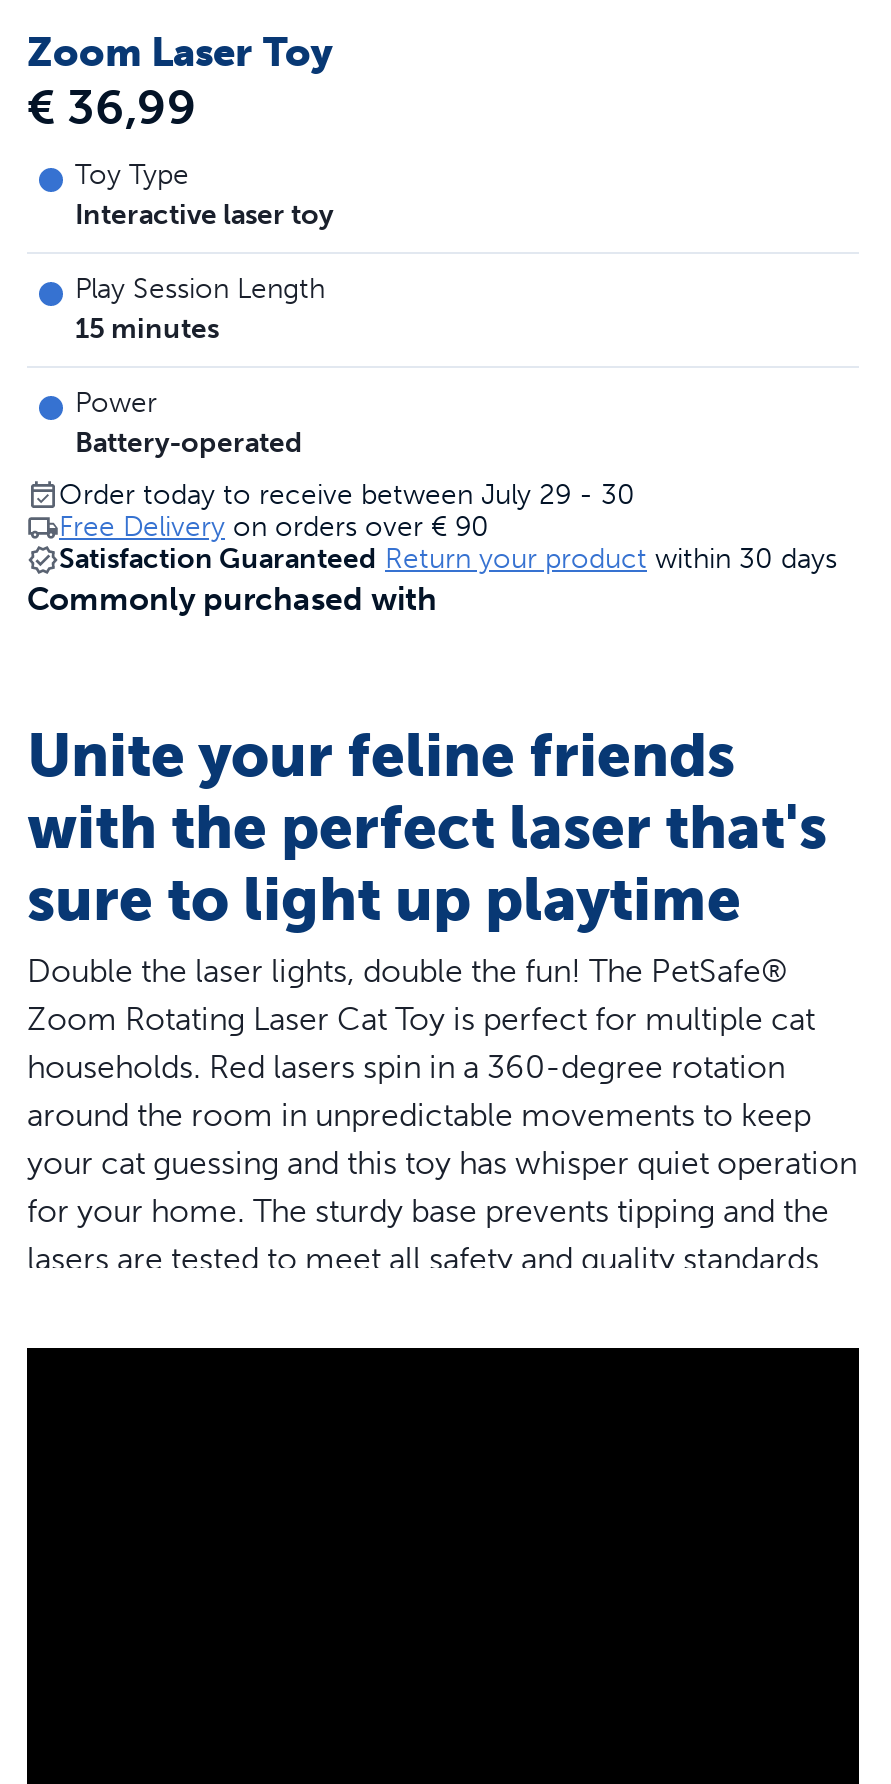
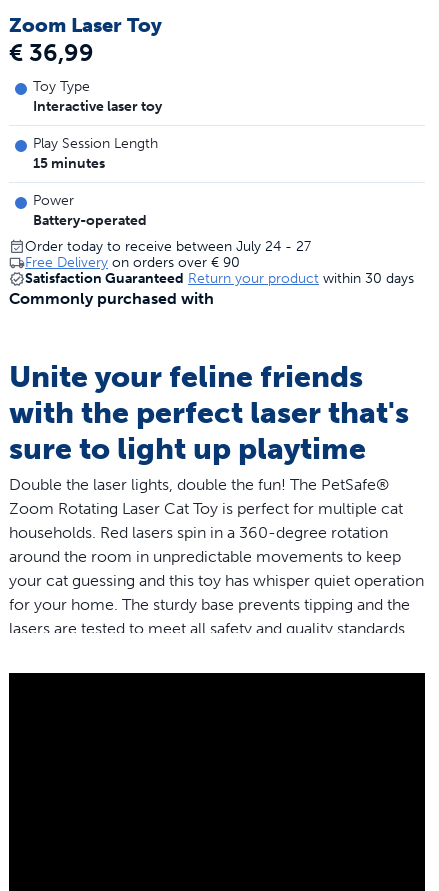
[59,478,635,512] Order today to receive between July 29 - 30 -> [25,238,311,255] Order today to receive between July 24 - 27

